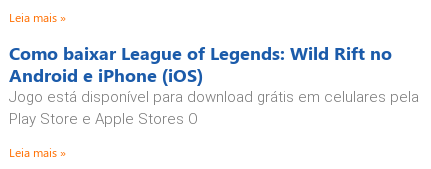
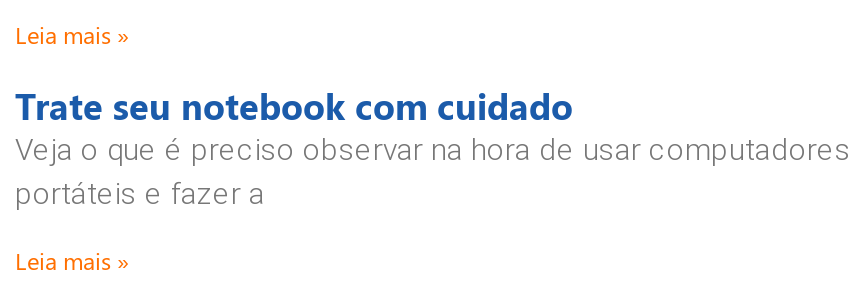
[9,40,419,127] Como baixar League of Legends: Wild Rift no | Android e iPhone (iOS) | Jogo está disponível para download grátis em celulares pela | Play Store e Apple Stores O -> [15,81,851,211] Trate seu notebook com cuidado | Veja o que é preciso observar na hora de usar computadores | portáteis e fazer a

